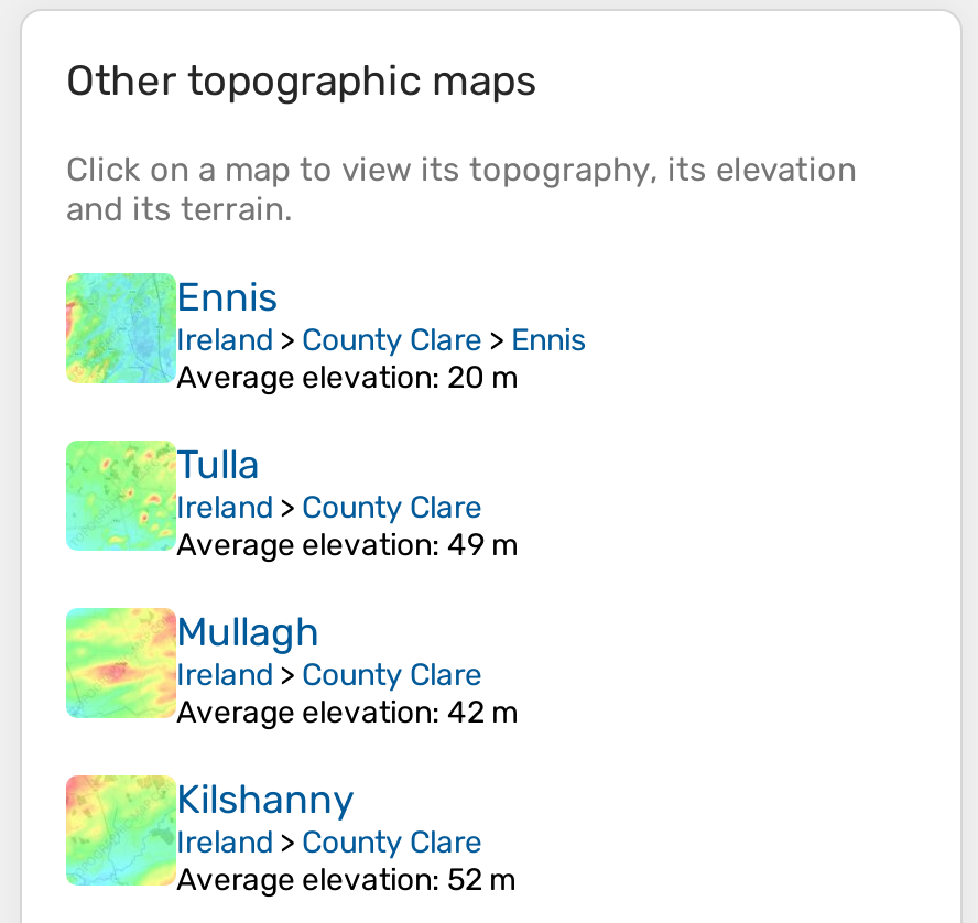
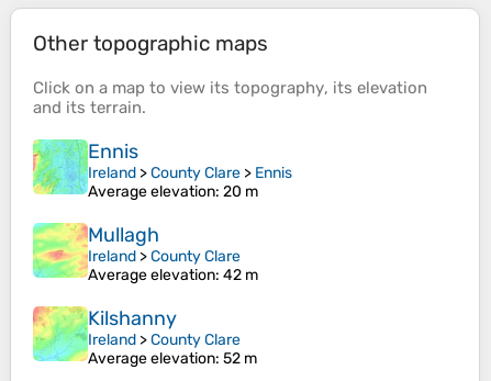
[64,438,518,564] [image] | Tulla | Ireland > County Clare | Average elevation: 49 m -> none

